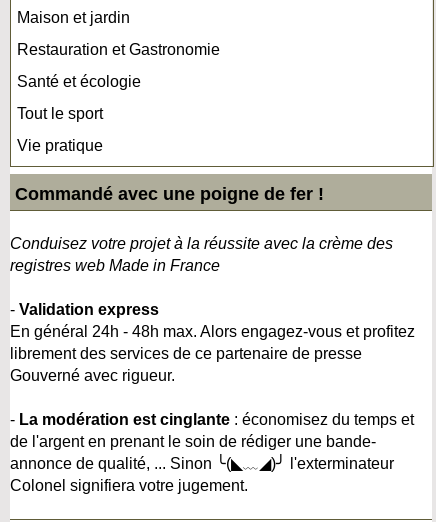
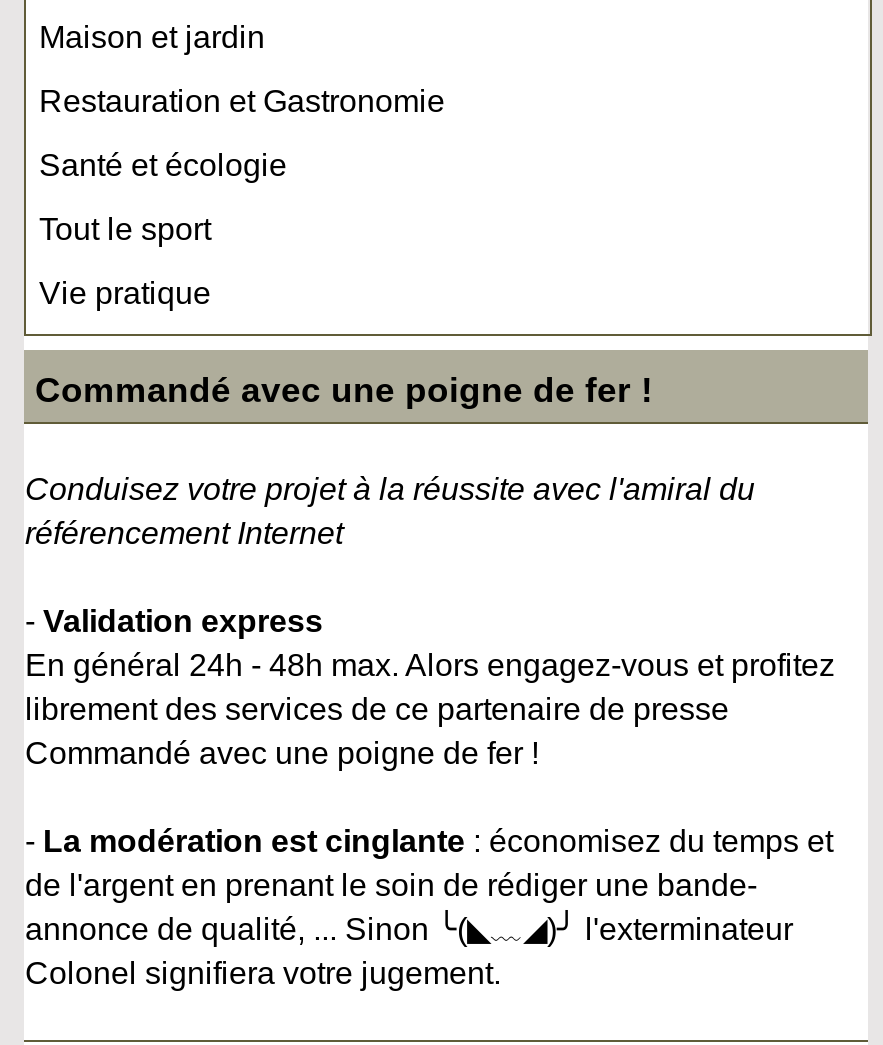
[10,234,393,273] Conduisez votre projet à la réussite avec la crème des | registres web Made in France -> [25,471,755,549] Conduisez votre projet à la réussite avec l'amiral du | référencement Internet
[10,366,175,383] Gouverné avec rigueur. -> [25,735,539,769] Commandé avec une poigne de fer !

